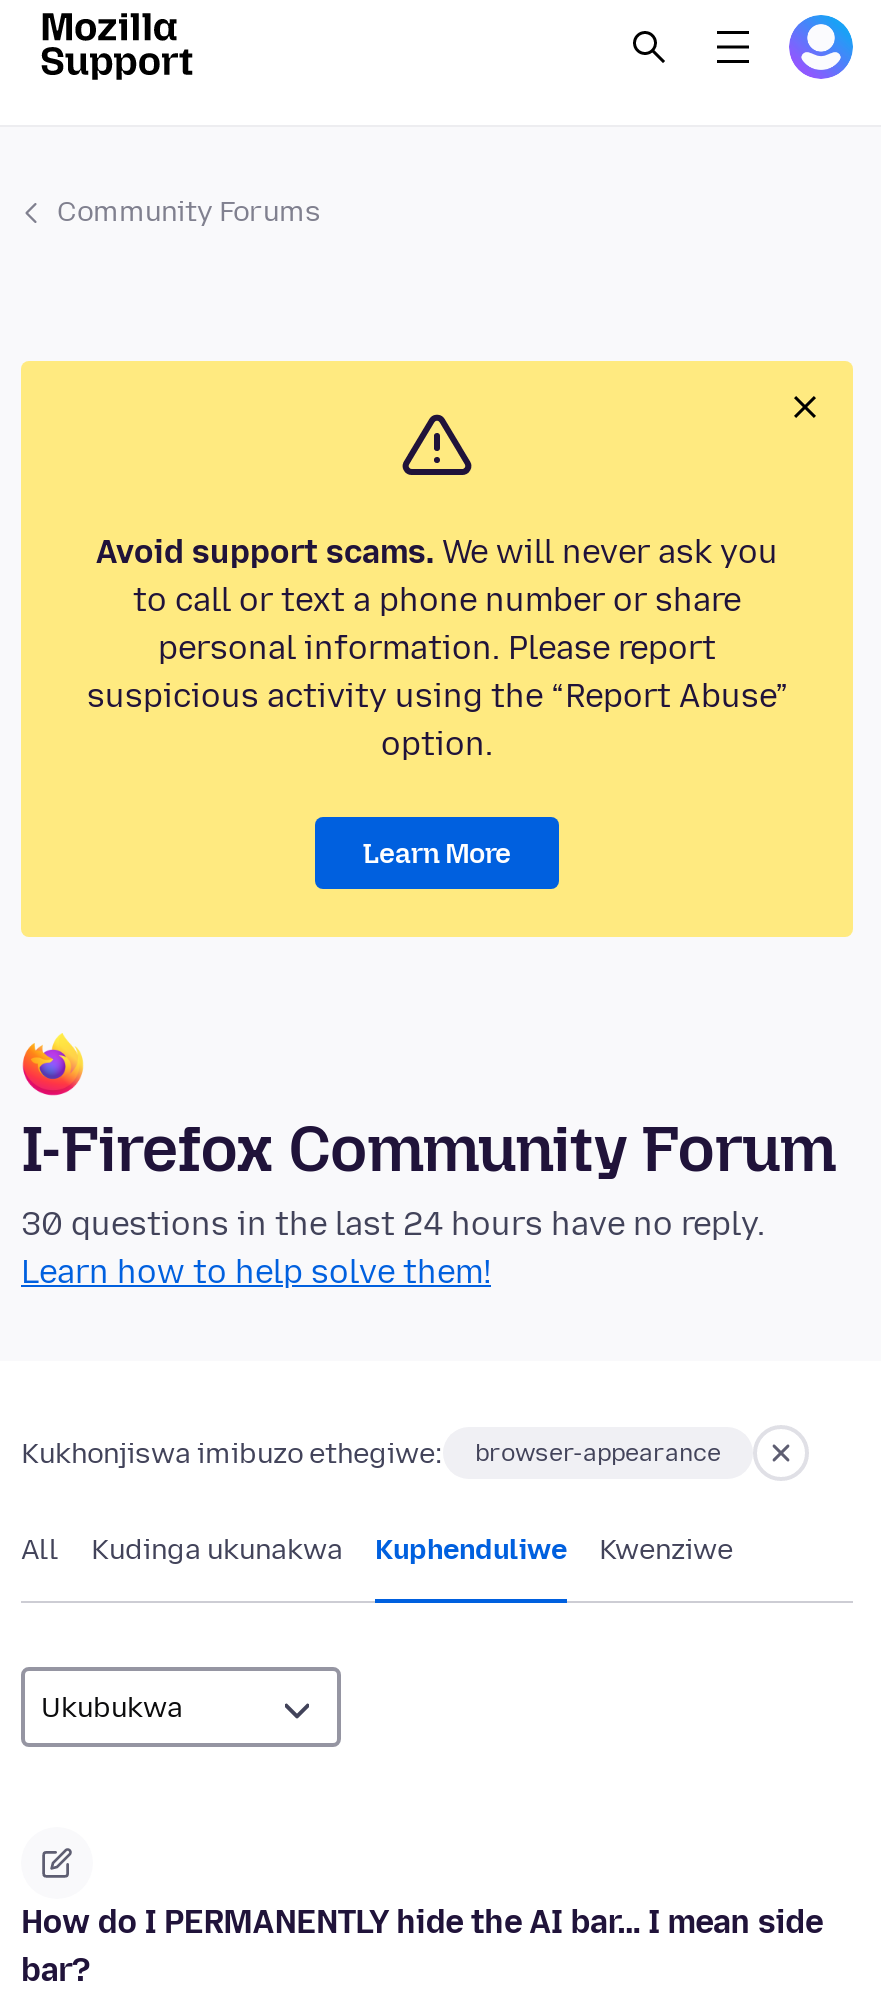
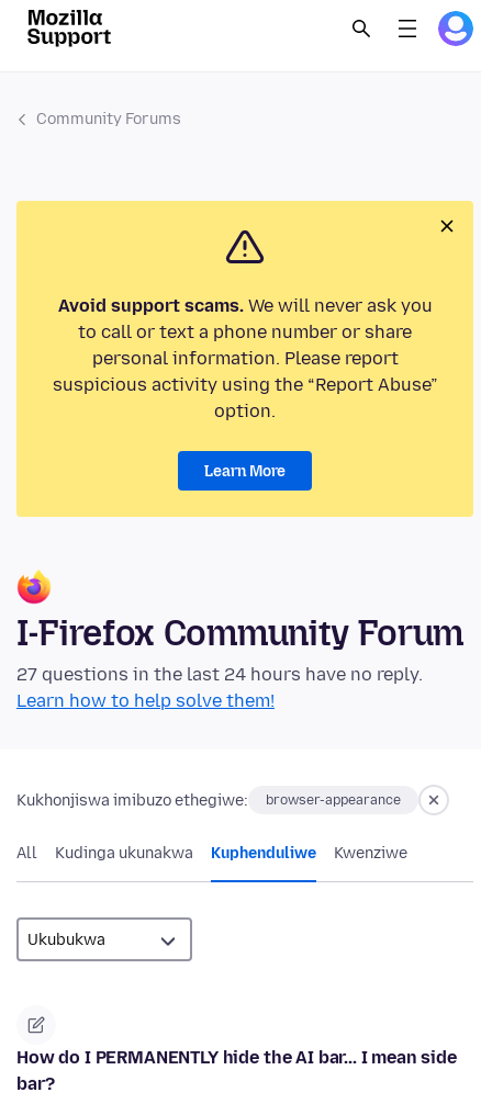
[21,1206,765,1244] 30 questions in the last 24 hours have no reply. -> [16,664,423,685] 27 questions in the last 24 hours have no reply.

